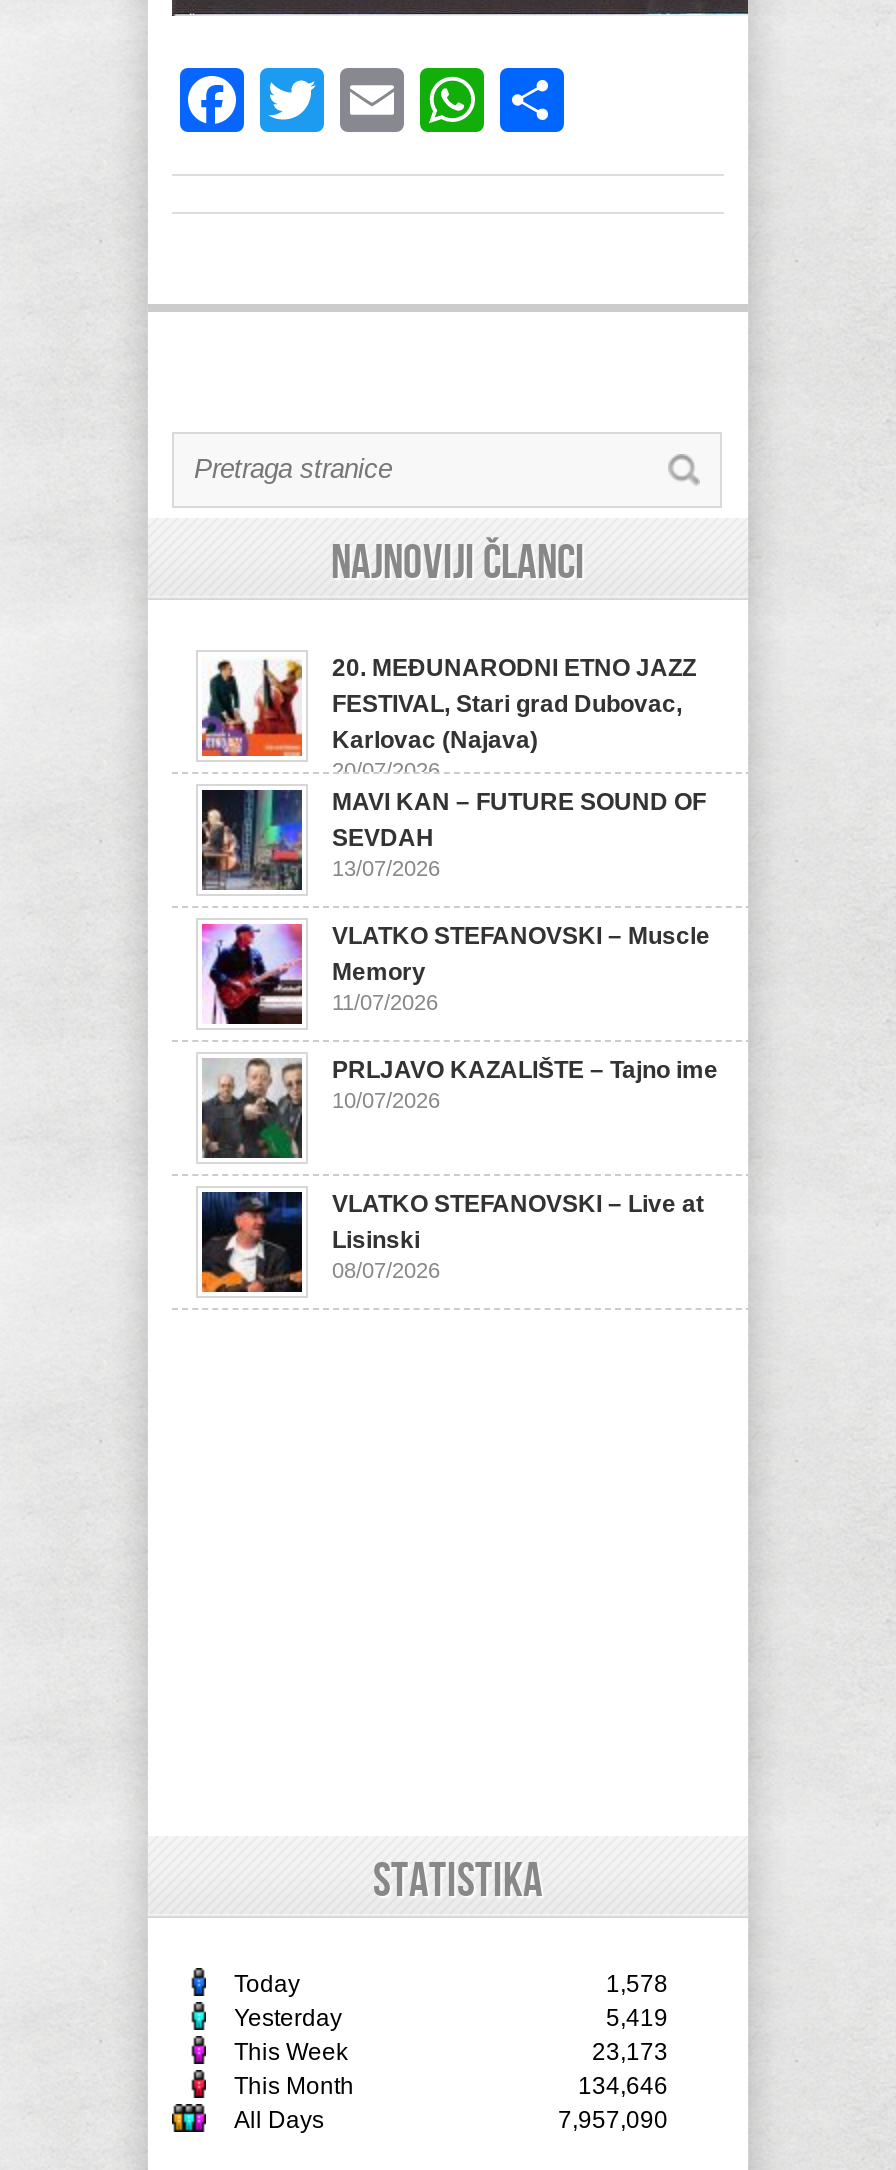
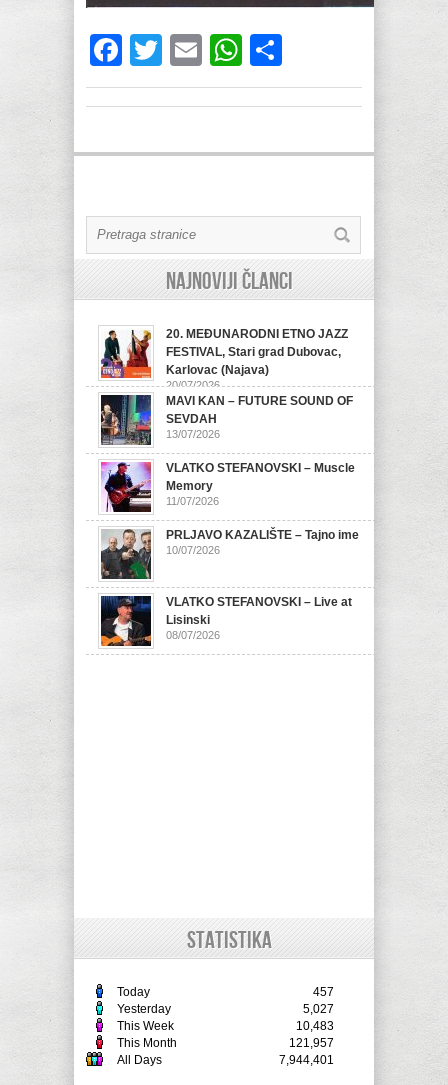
[606,1970,668,1998] 1,578 -> [313,985,334,999] 457
[606,2004,668,2032] 5,419 -> [303,1002,334,1016] 5,027
[592,2038,668,2066] 23,173 -> [296,1019,334,1033] 10,483
[578,2072,668,2100] 134,646 -> [289,1036,334,1050] 121,957
[558,2106,668,2134] 7,957,090 -> [279,1053,334,1067] 7,944,401

